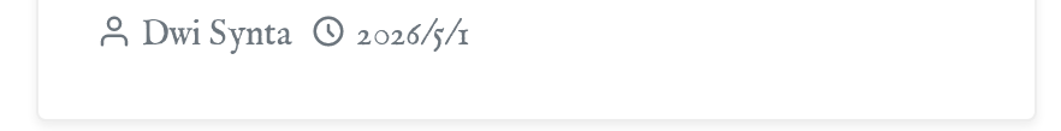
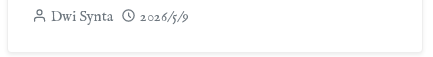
[142,13,471,56] Dwi Synta 2026/5/1 -> [51,8,188,26] Dwi Synta 2026/5/9

